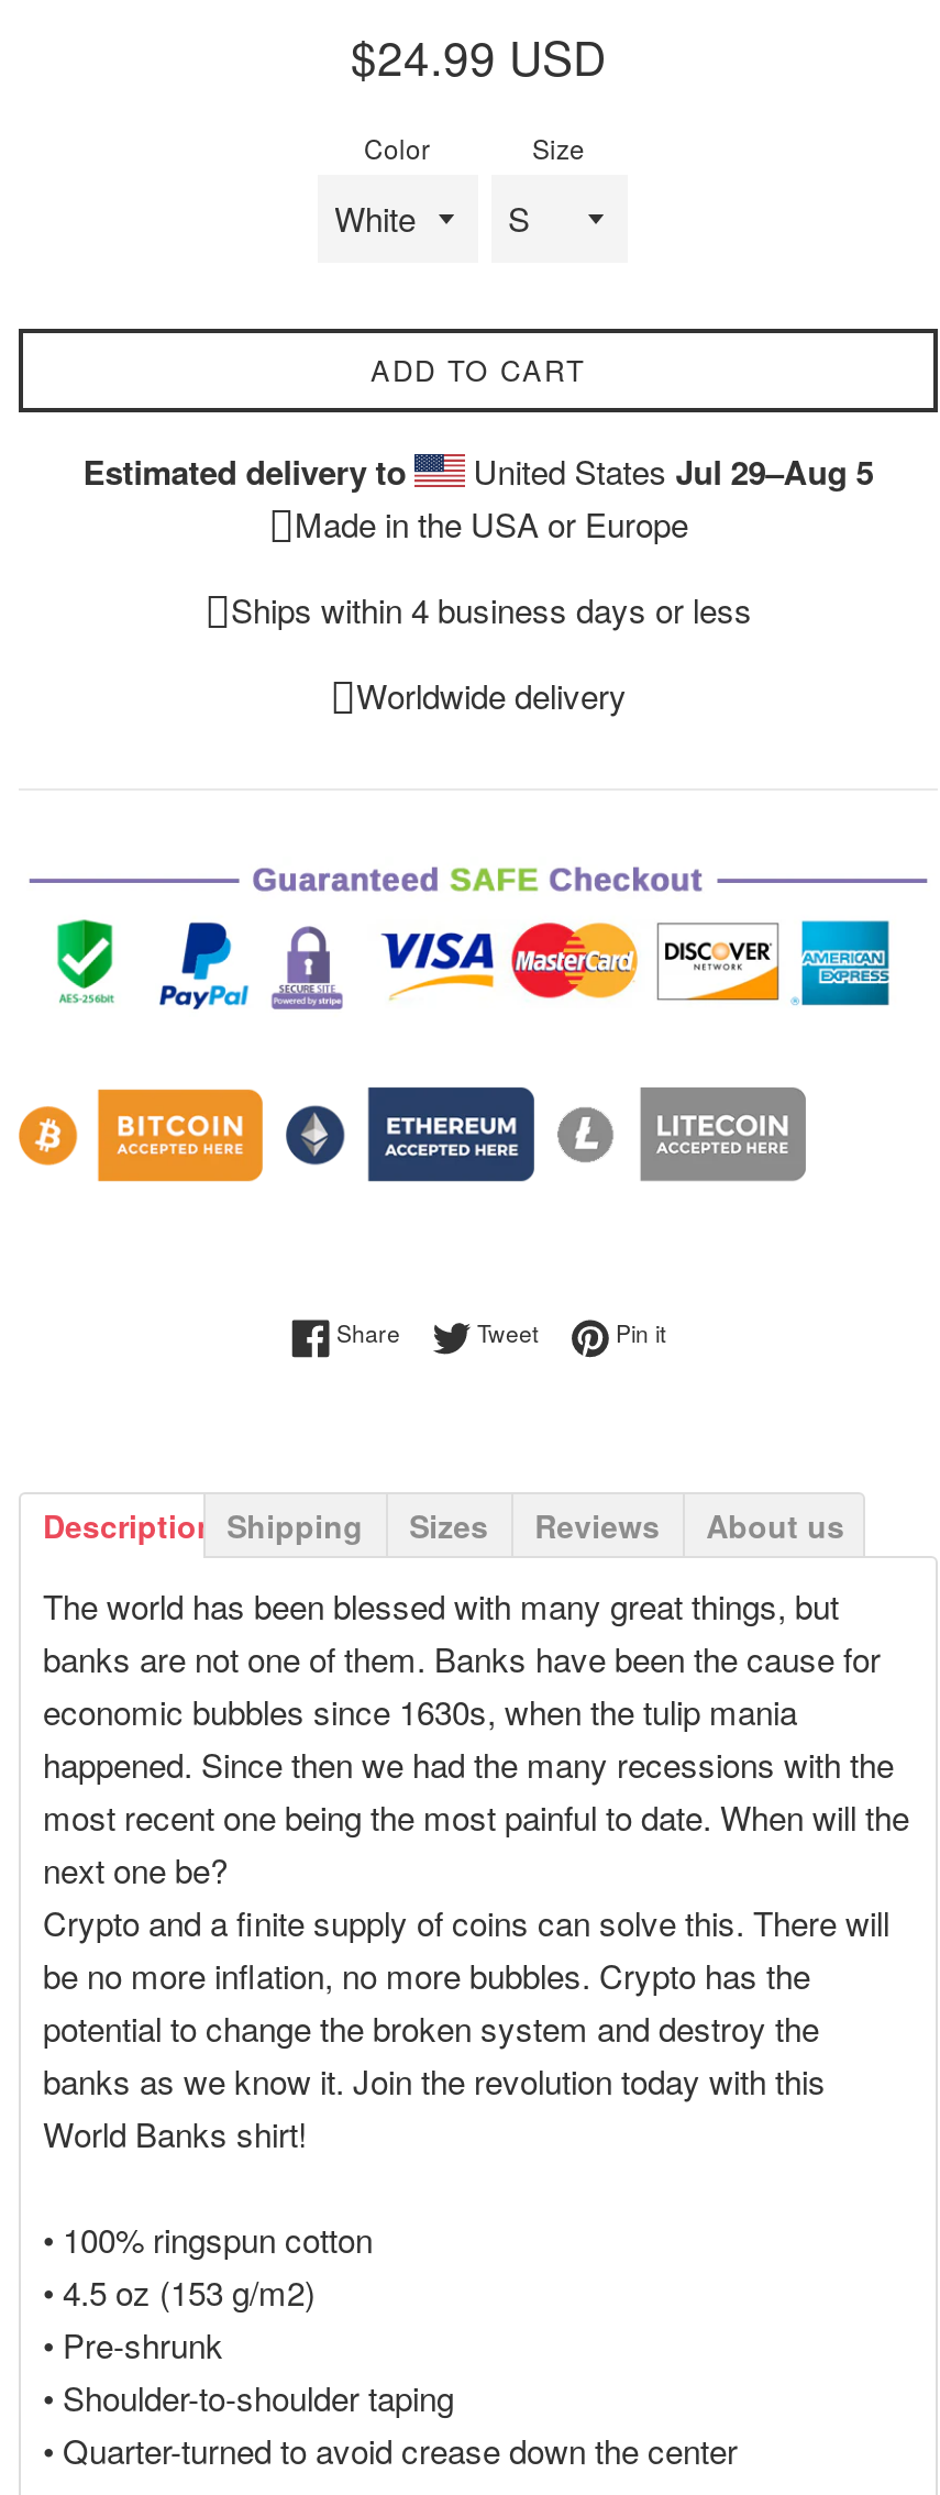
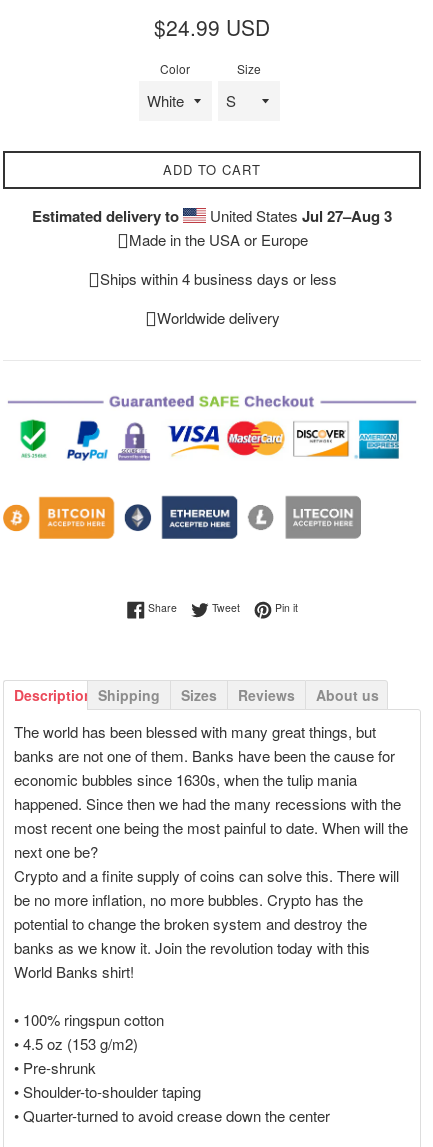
[465,447,874,495] United States Jul 29–Aug 5 -> [206,205,392,227] United States Jul 27–Aug 3

